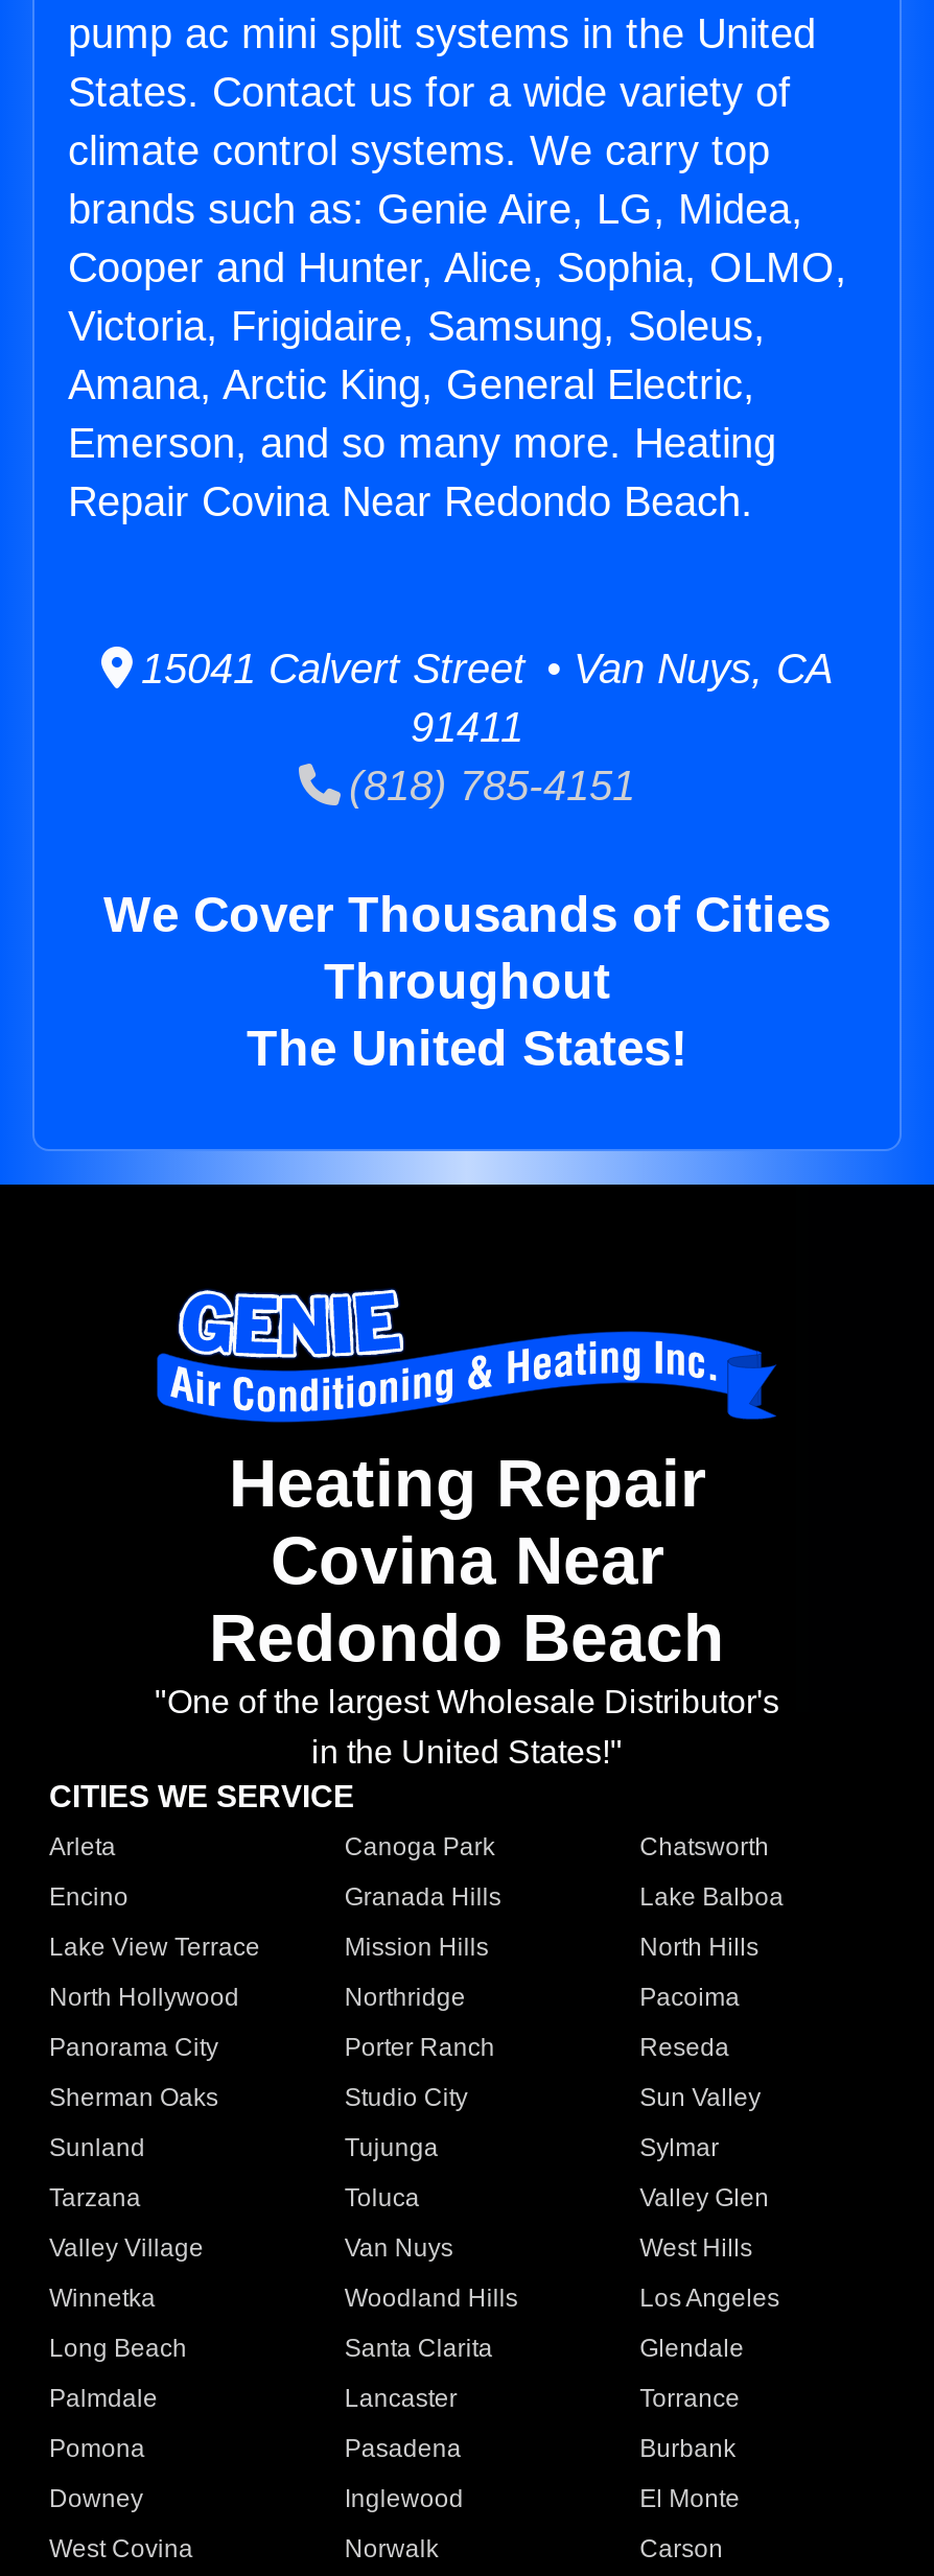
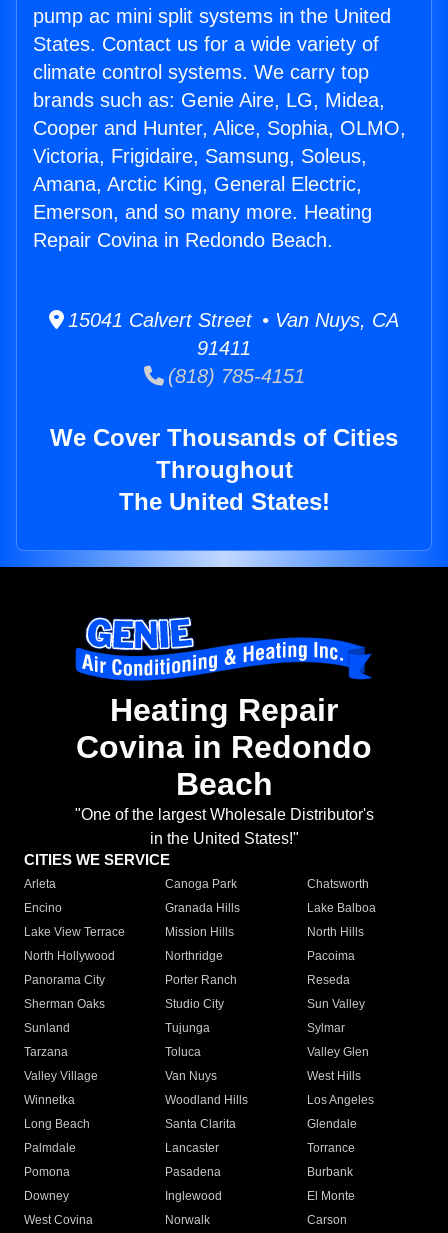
[68,479,753,525] Repair Covina Near Redondo Beach. -> [33,229,333,251] Repair Covina in Redondo Beach.
[209,1524,725,1676] Covina Near | Redondo Beach -> [76,729,372,802] Covina in Redondo | Beach

